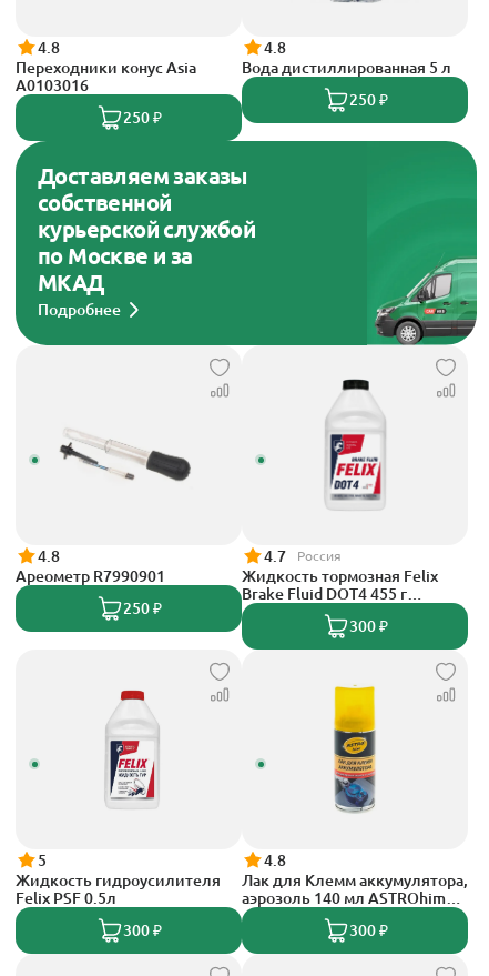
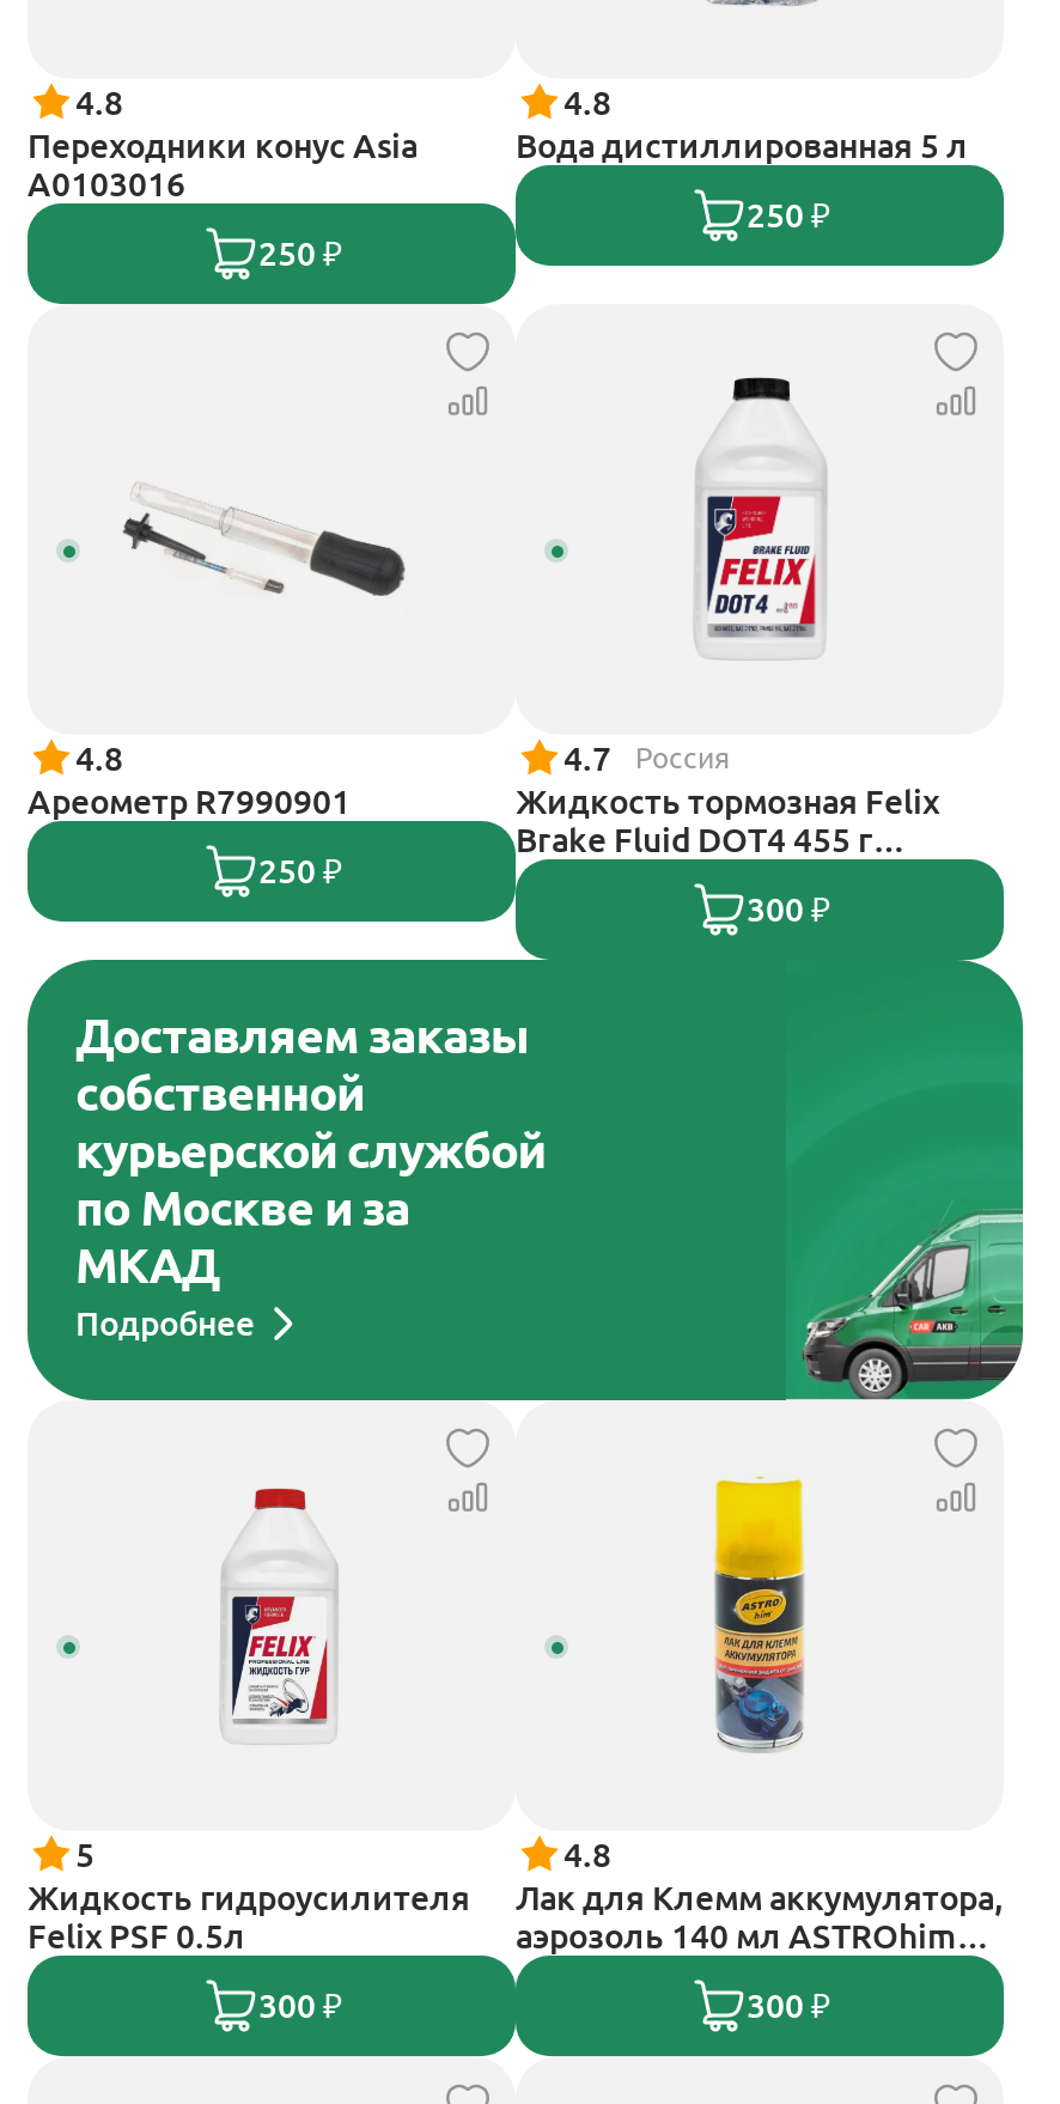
moved [14,140,478,346] -> [25,957,1025,1403]: [image] | Доставляем заказы | собственной | курьерской службой | по Москве и за | МКАД | Подробнее
moved [16,402,438,635] -> [28,426,939,929]: [image] | 4.8 | Ареометр R7990901 | ... | Brake Fluid DOT4 455 г | 300 ₽

